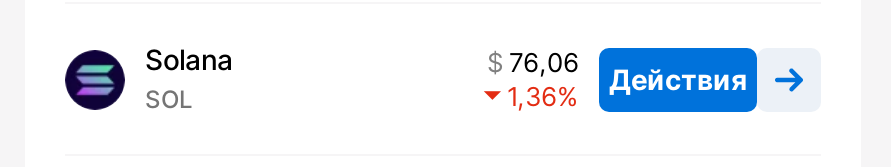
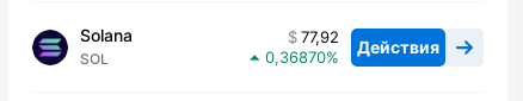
[509,47,747,96] 76,06 Действия -> [301,28,439,57] 77,92 Действия
[507,81,557,113] 1,36 -> [265,48,326,67] 0,36870

